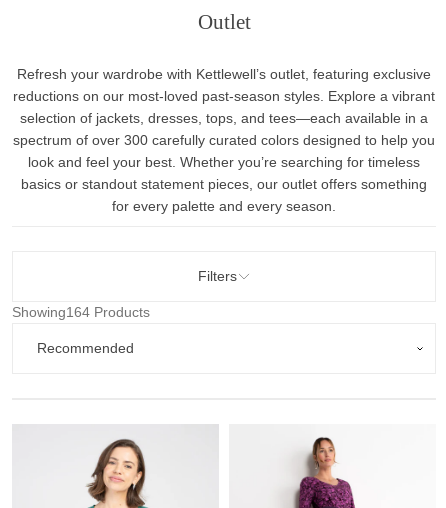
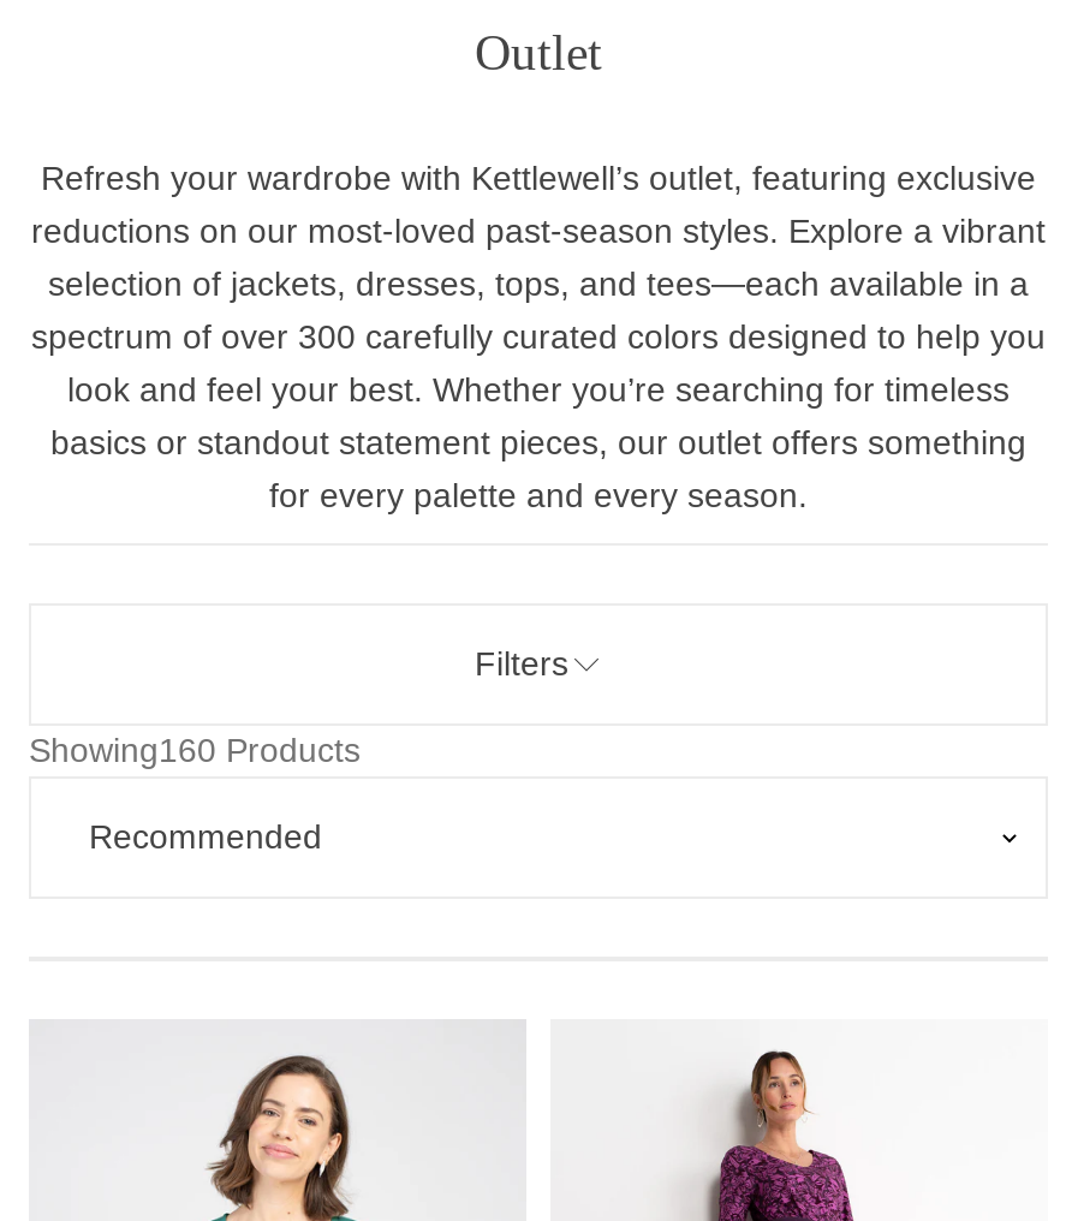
[12,304,150,320] Showing164 Products -> [29,730,361,768] Showing160 Products

